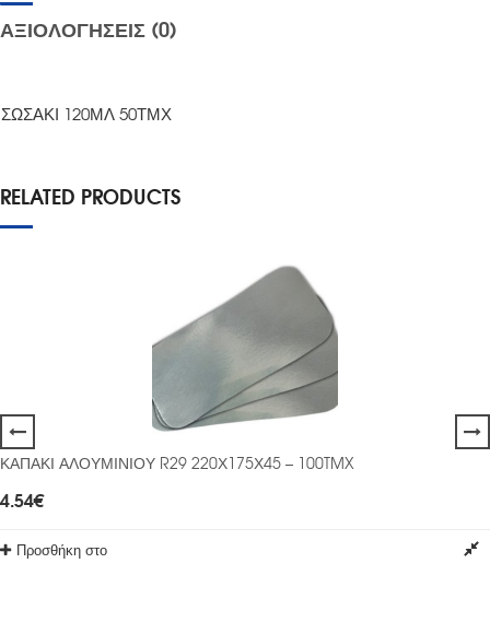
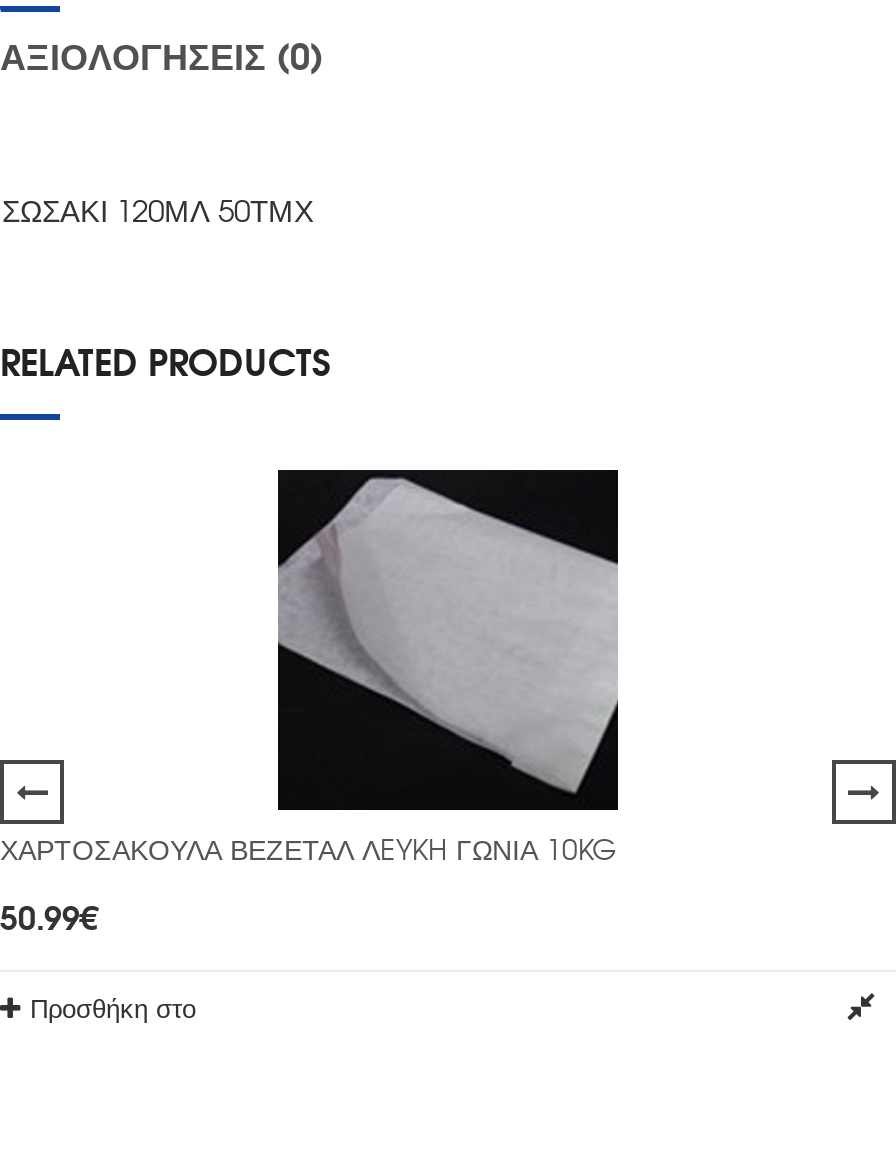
[0,256,354,513] [image] | ΚΑΠΑΚΙ ΑΛΟΥΜΙΝΙΟΥ R29 220Χ175Χ45 – 100TMX | 4.54€ -> [0,468,620,940] [image] | ΧΑΡΤΟΣΑΚΟΥΛΑ ΒΕΖΕΤΑΛ ΛEYKH ΓΩΝΙΑ 10KG | 50.99€

